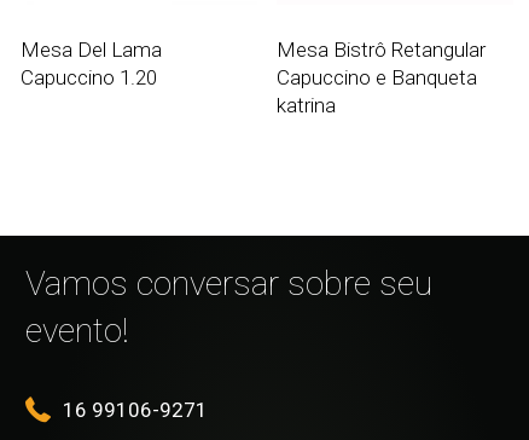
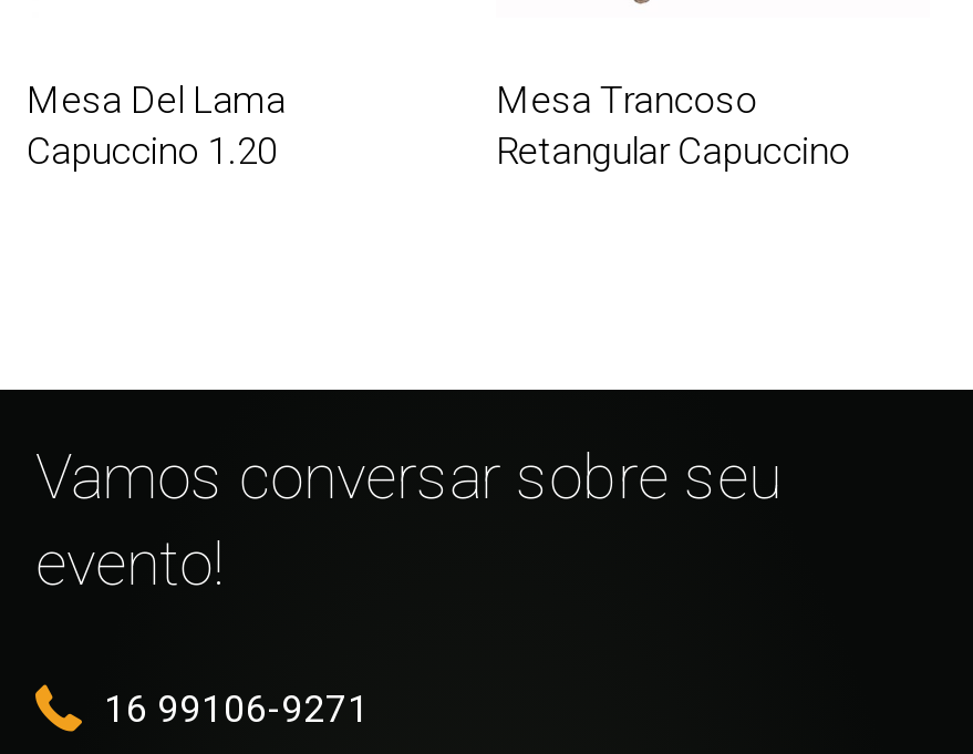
[277,37,486,117] Mesa Bistrô Retangular | Capuccino e Banqueta | katrina -> [496,77,851,173] Mesa Trancoso | Retangular Capuccino

